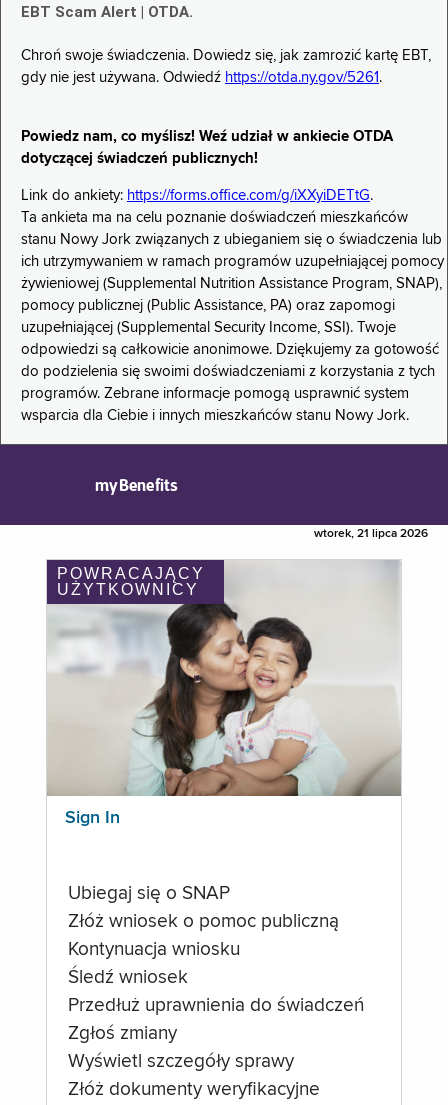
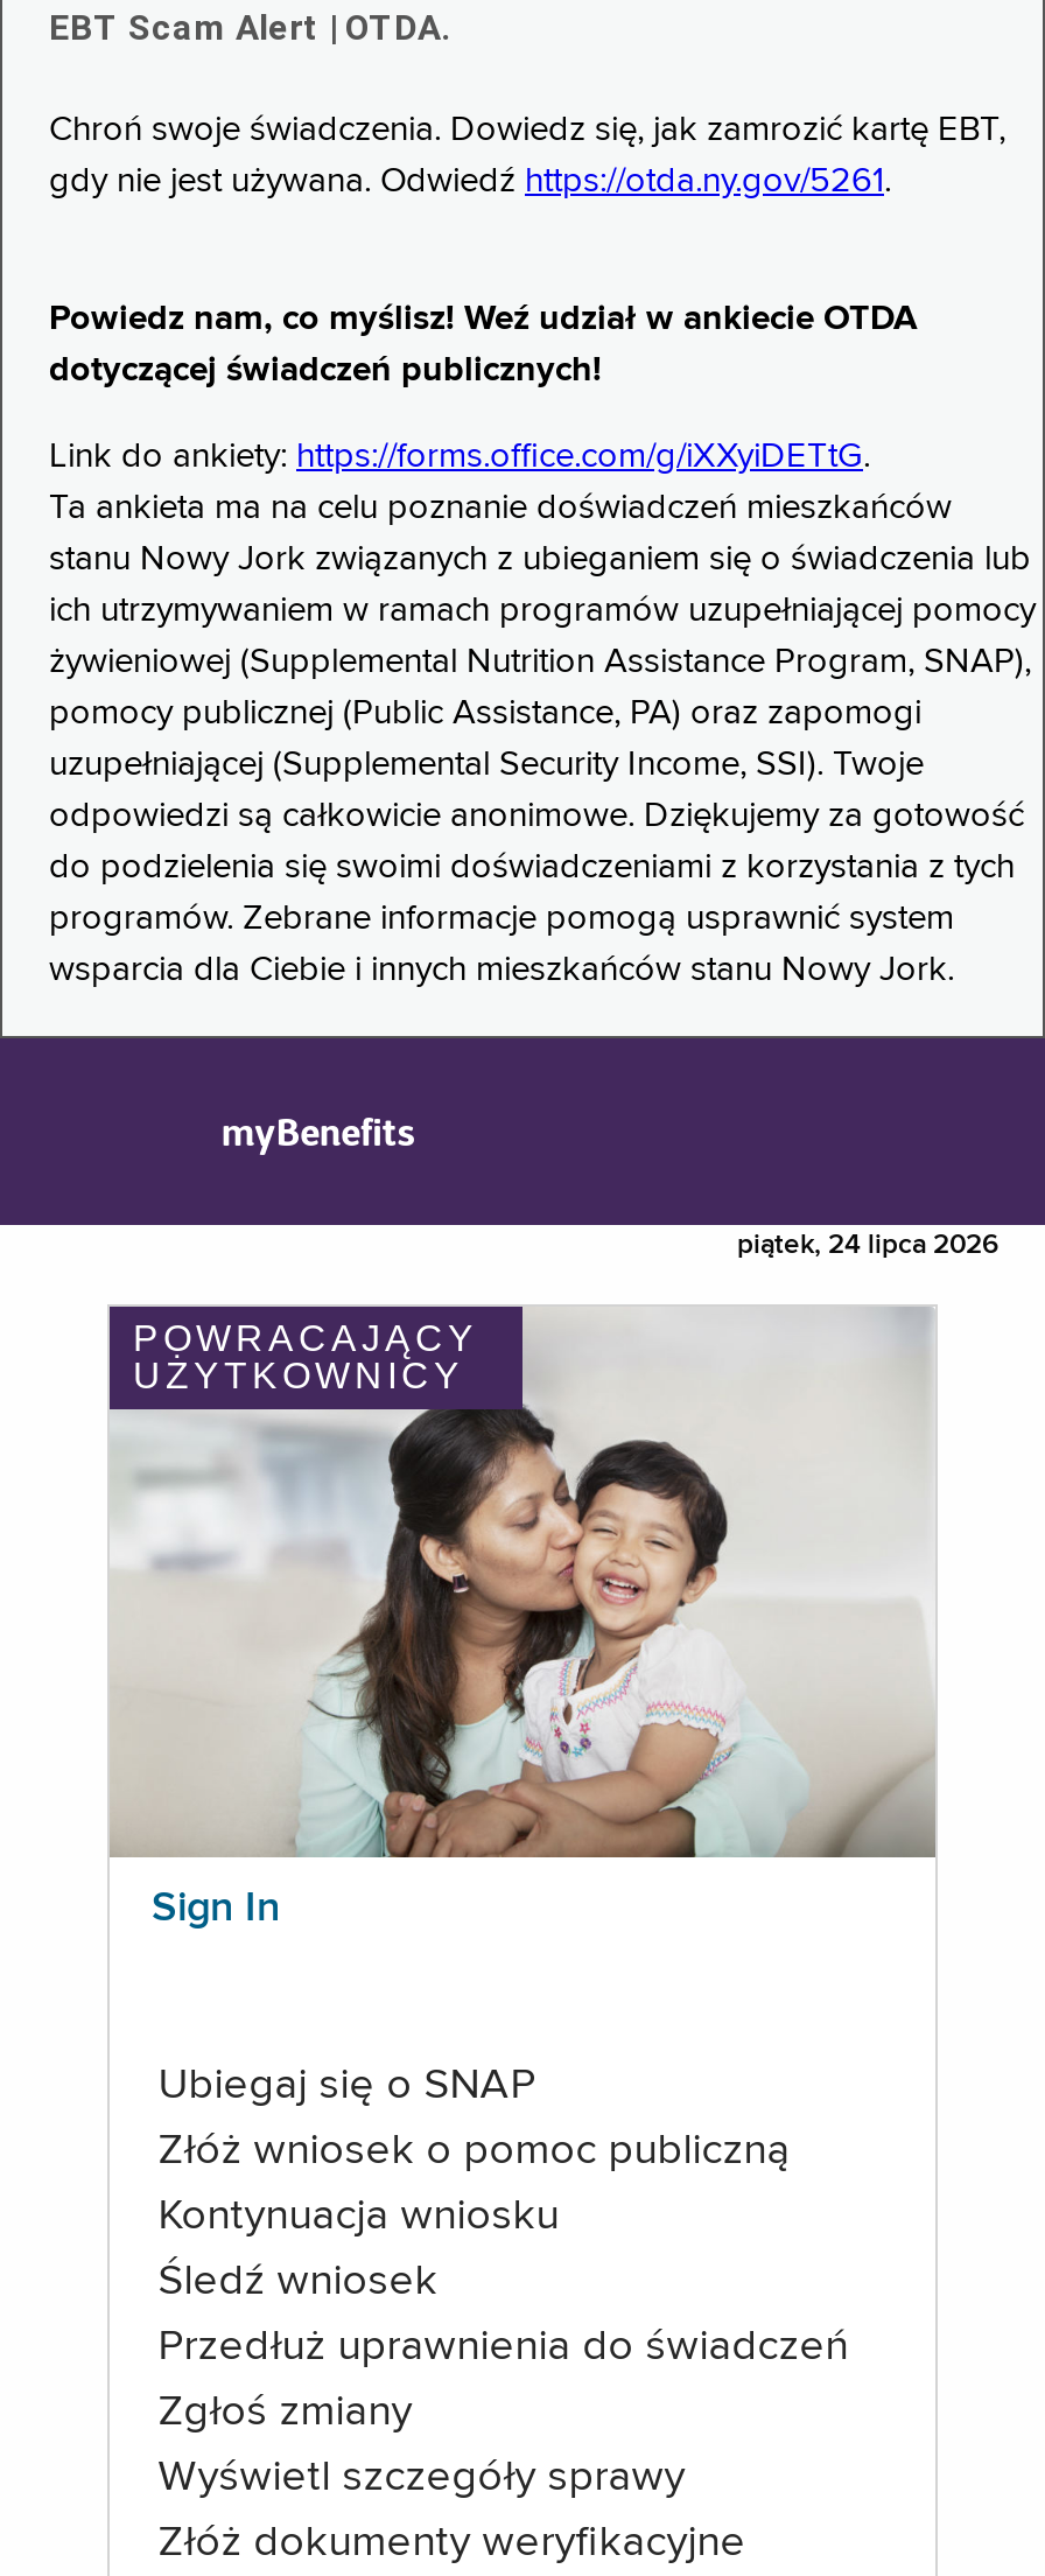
[314,528,428,540] wtorek, 21 lipca 2026 -> [737,1232,998,1260] piątek, 24 lipca 2026

